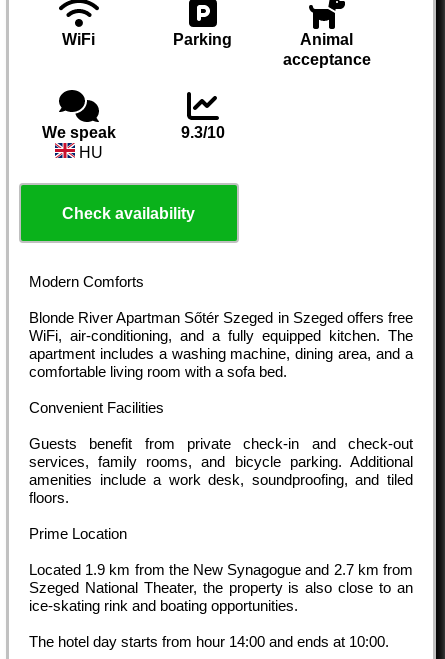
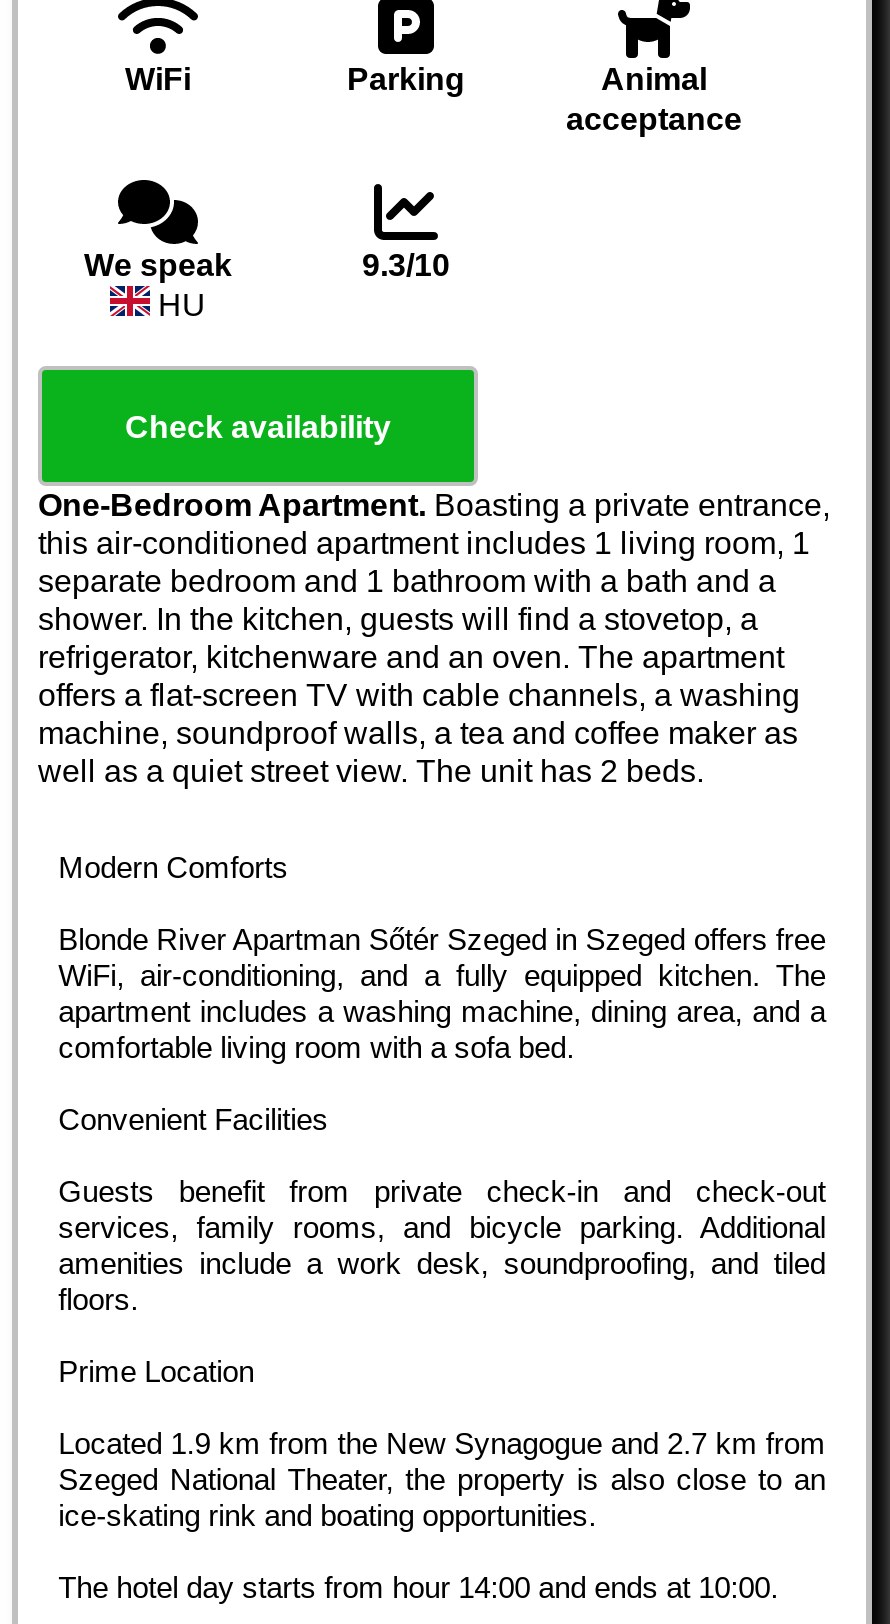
none -> [38,488,830,788] One-Bedroom Apartment. Boasting a private entrance, | this air-conditioned apartment includes 1 living room, 1 | separate bedroom and 1 bathroom with a bath and a | shower. In the kitchen, guests will find a stovetop, a | refrigerator, kitchenware and an oven. The apartment | offers a flat-screen TV with cable channels, a washing | machine, soundproof walls, a tea and coffee maker as | well as a quiet street view. The unit has 2 beds.

